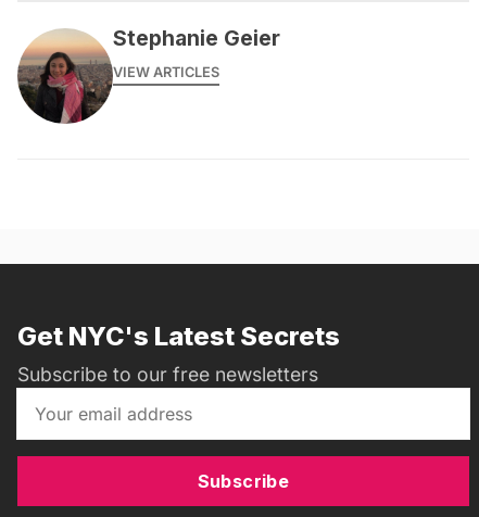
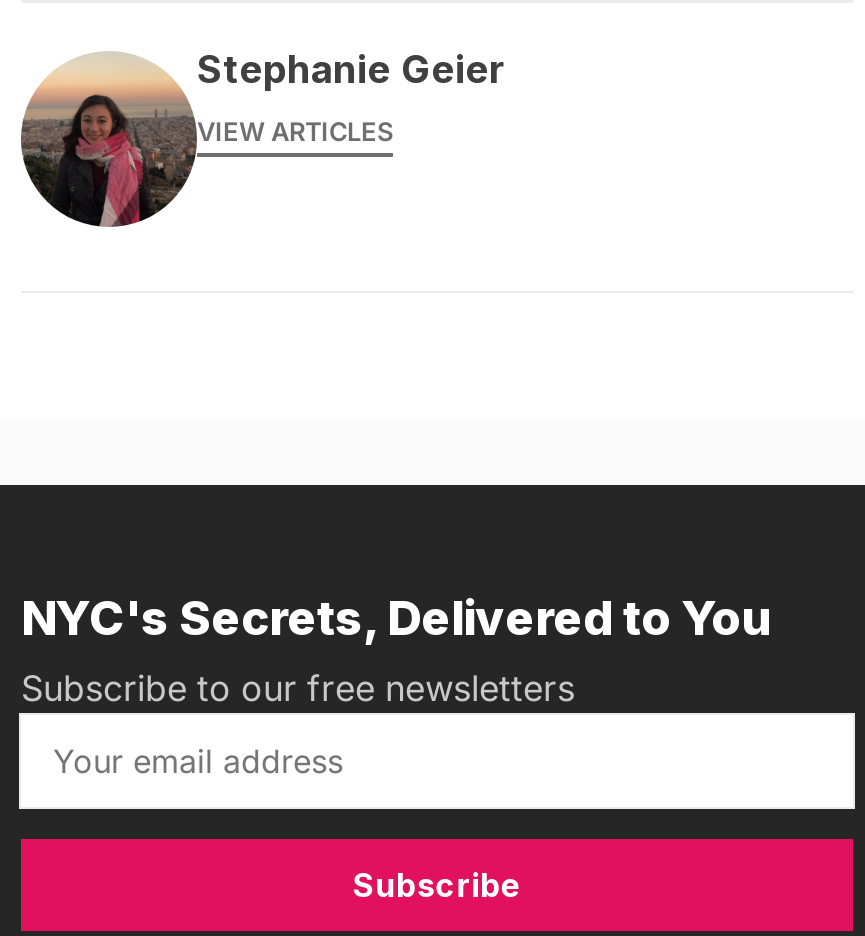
[17,320,340,351] Get NYC's Latest Secrets -> [21,588,769,646] NYC's Secrets, Delivered to You

